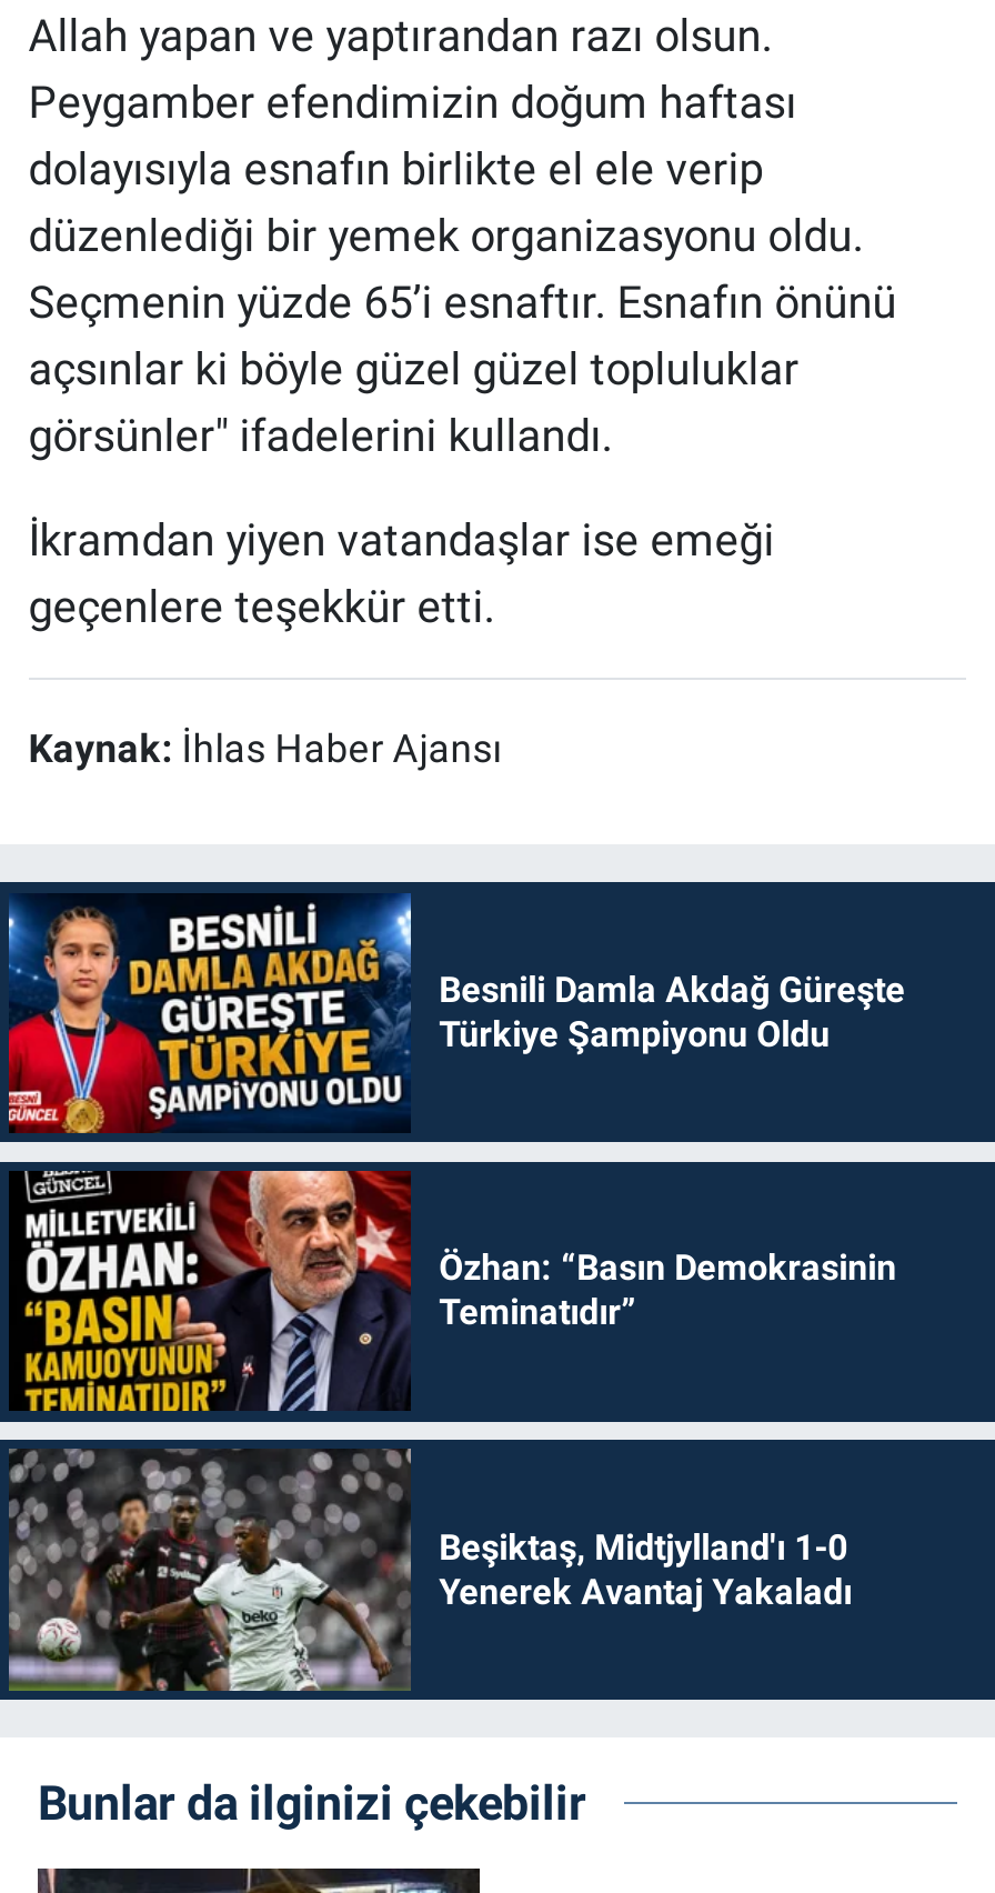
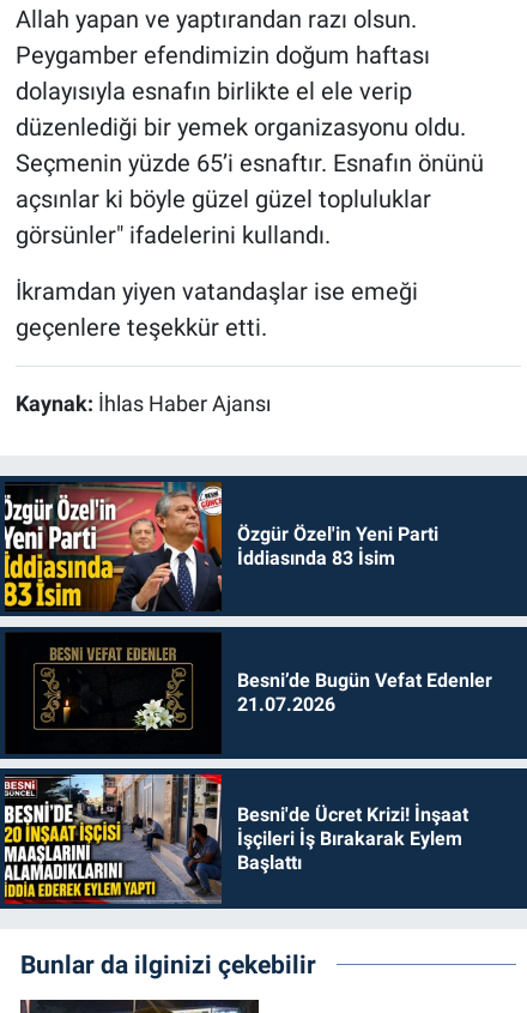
[7,893,905,1135] [image] | Besnili Damla Akdağ Güreşte | Türkiye Şampiyonu Oldu -> [4,481,438,613] [image] | Özgür Özel'in Yeni Parti | İddiasında 83 İsim
[22,1169,896,1413] [image] | Özhan: “Basın Demokrasinin | Teminatıdır” -> [14,632,492,754] [image] | Besni’de Bugün Vefat Edenler | 21.07.2026
[7,1449,852,1691] [image] | Beşiktaş, Midtjylland'ı 1-0 | Yenerek Avantaj Yakaladı -> [4,773,468,905] [image] | Besni'de Ücret Krizi! İnşaat | İşçileri İş Bırakarak Eylem | Başlattı

